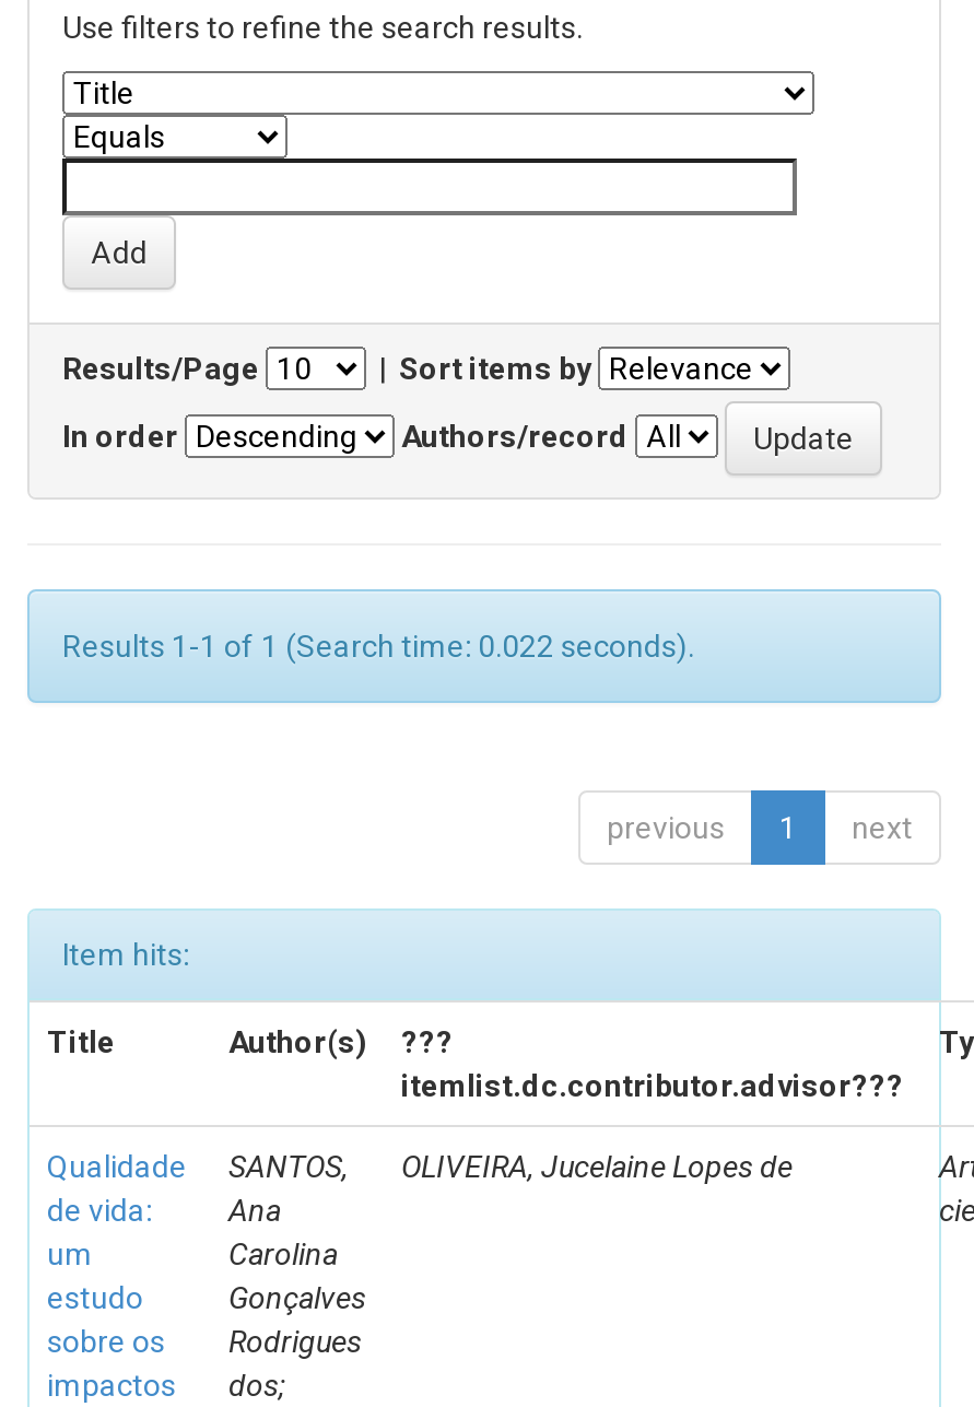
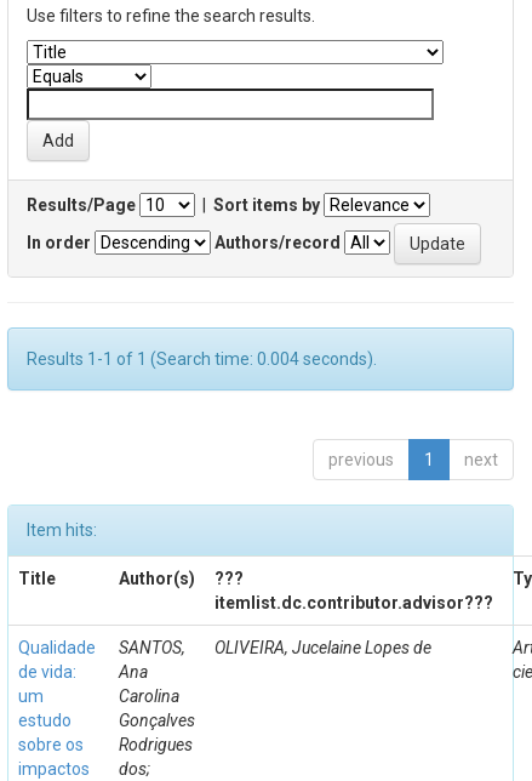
[62,629,694,664] Results 1-1 of 1 (Search time: 0.022 seconds). -> [27,349,377,369] Results 1-1 of 1 (Search time: 0.004 seconds).

